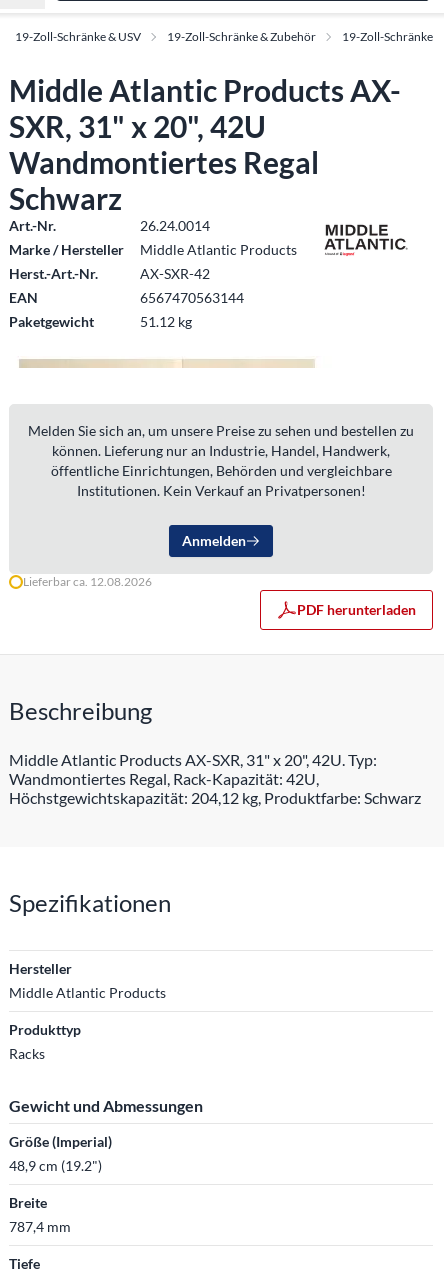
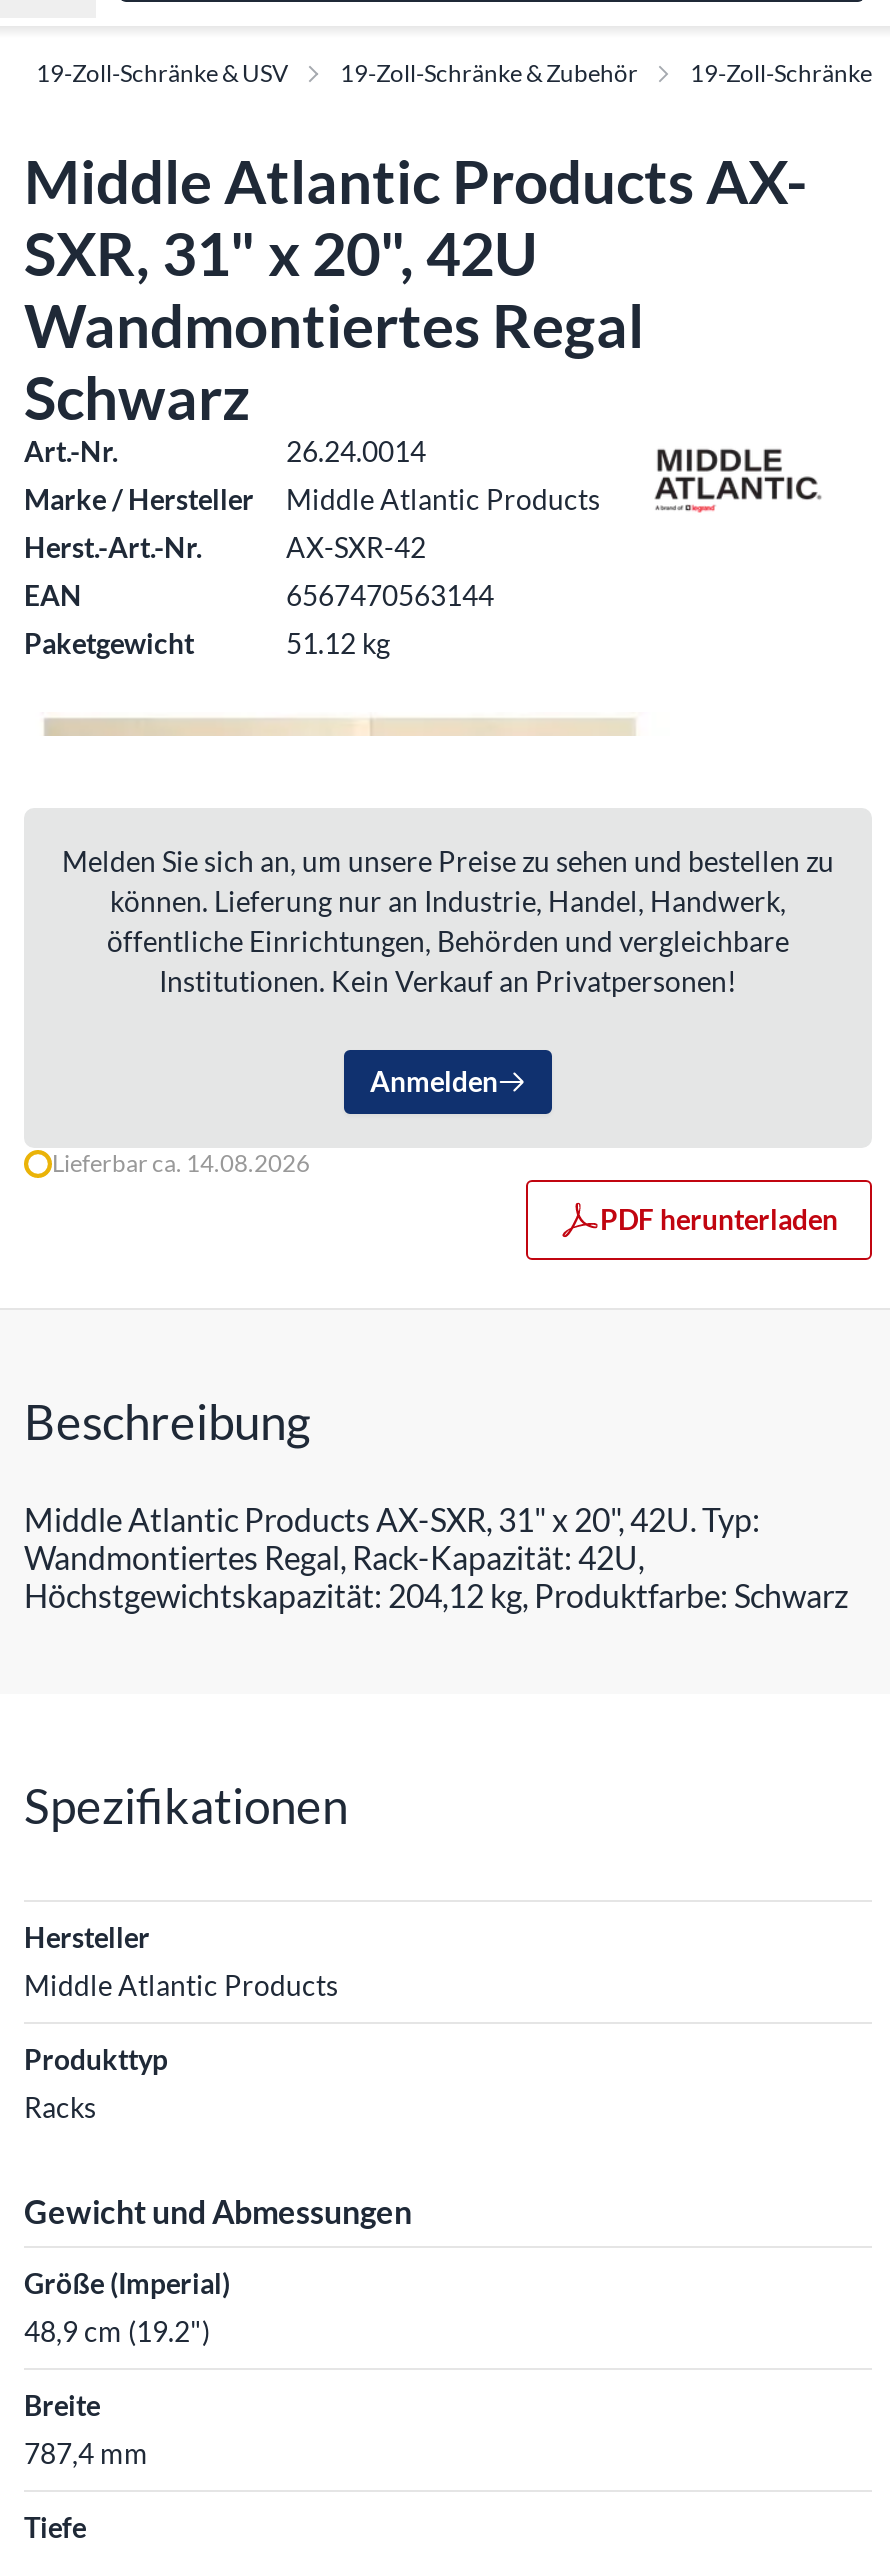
[23,574,152,589] Lieferbar ca. 12.08.2026 -> [52,1148,310,1178] Lieferbar ca. 14.08.2026

